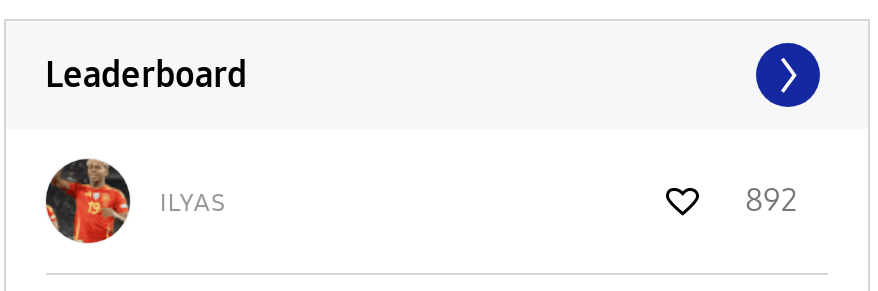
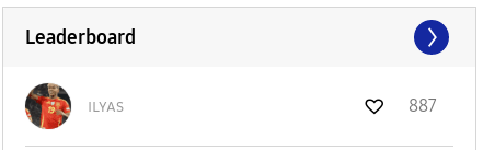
[737,181,797,219] 892 -> [404,95,436,116] 887

